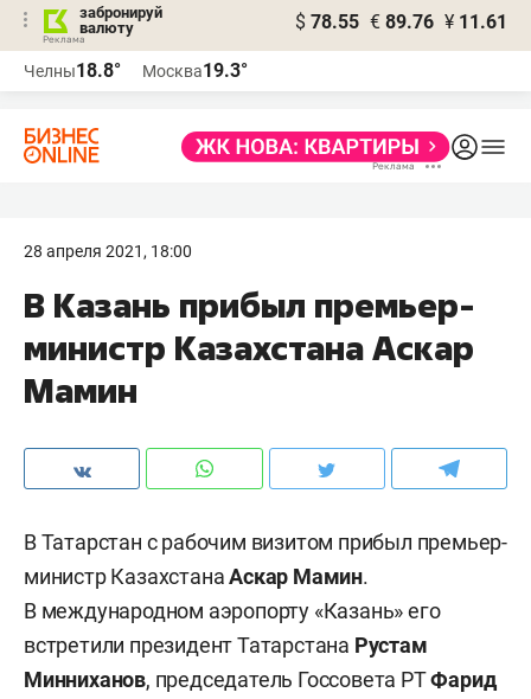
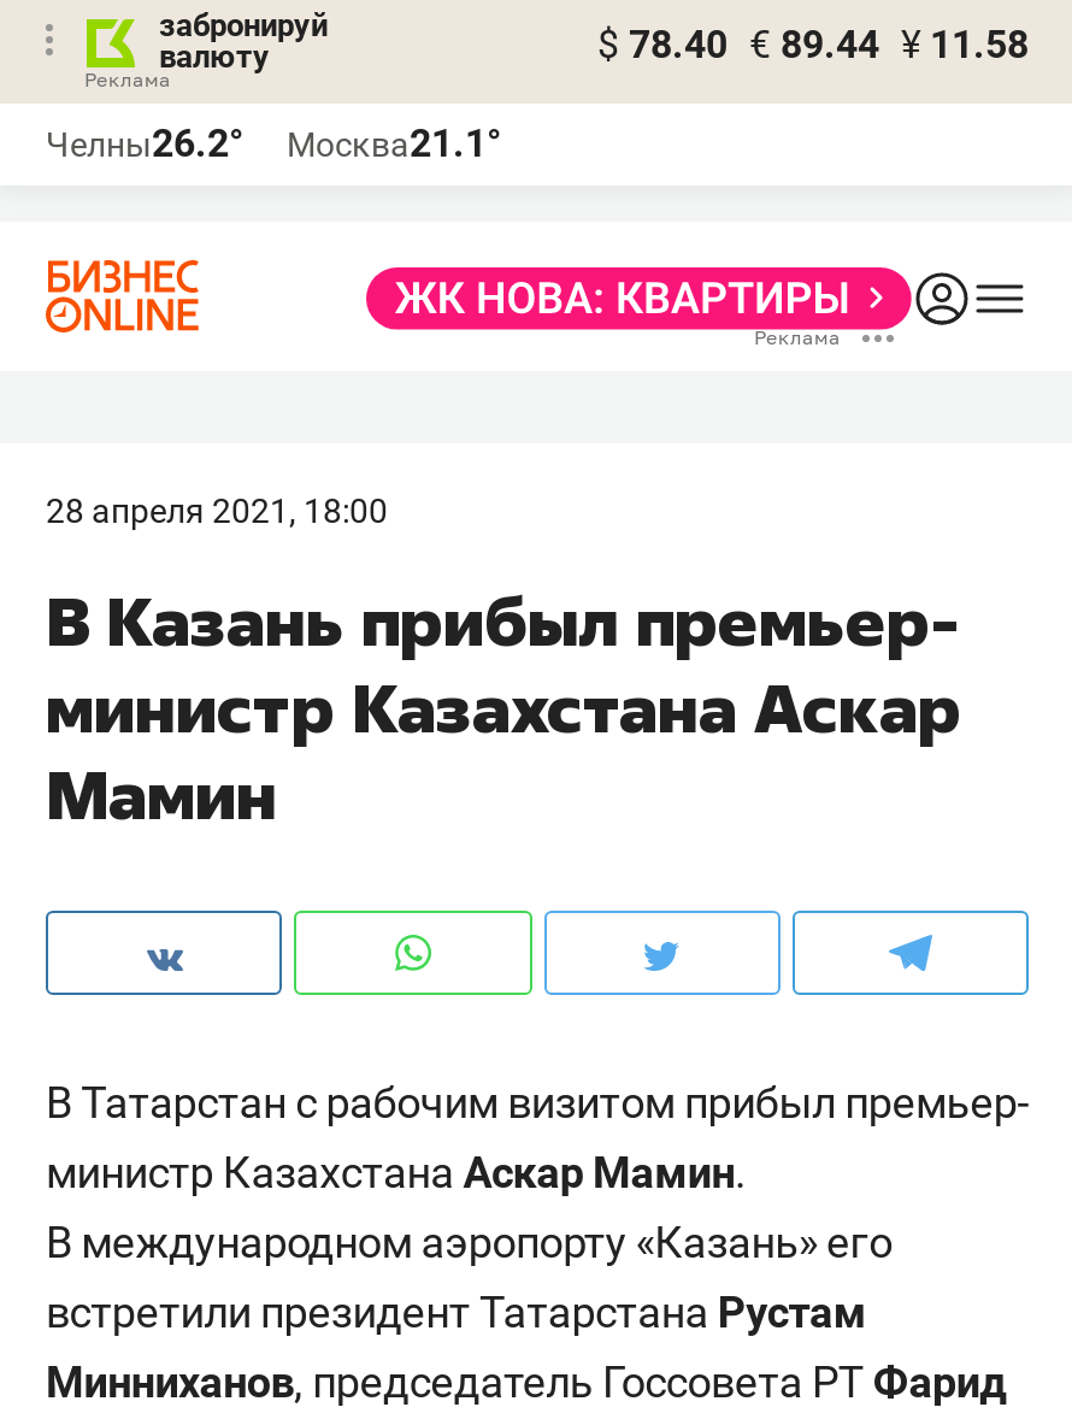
[295,11,507,33] $ 78.55 € 89.76 ¥ 11.61 -> [597,22,1029,67] $ 78.40 € 89.44 ¥ 11.58
[24,59,121,82] Челны18.8° -> [46,120,243,166] Челны26.2°
[142,59,248,82] Москва19.3° -> [287,120,501,166] Москва21.1°

